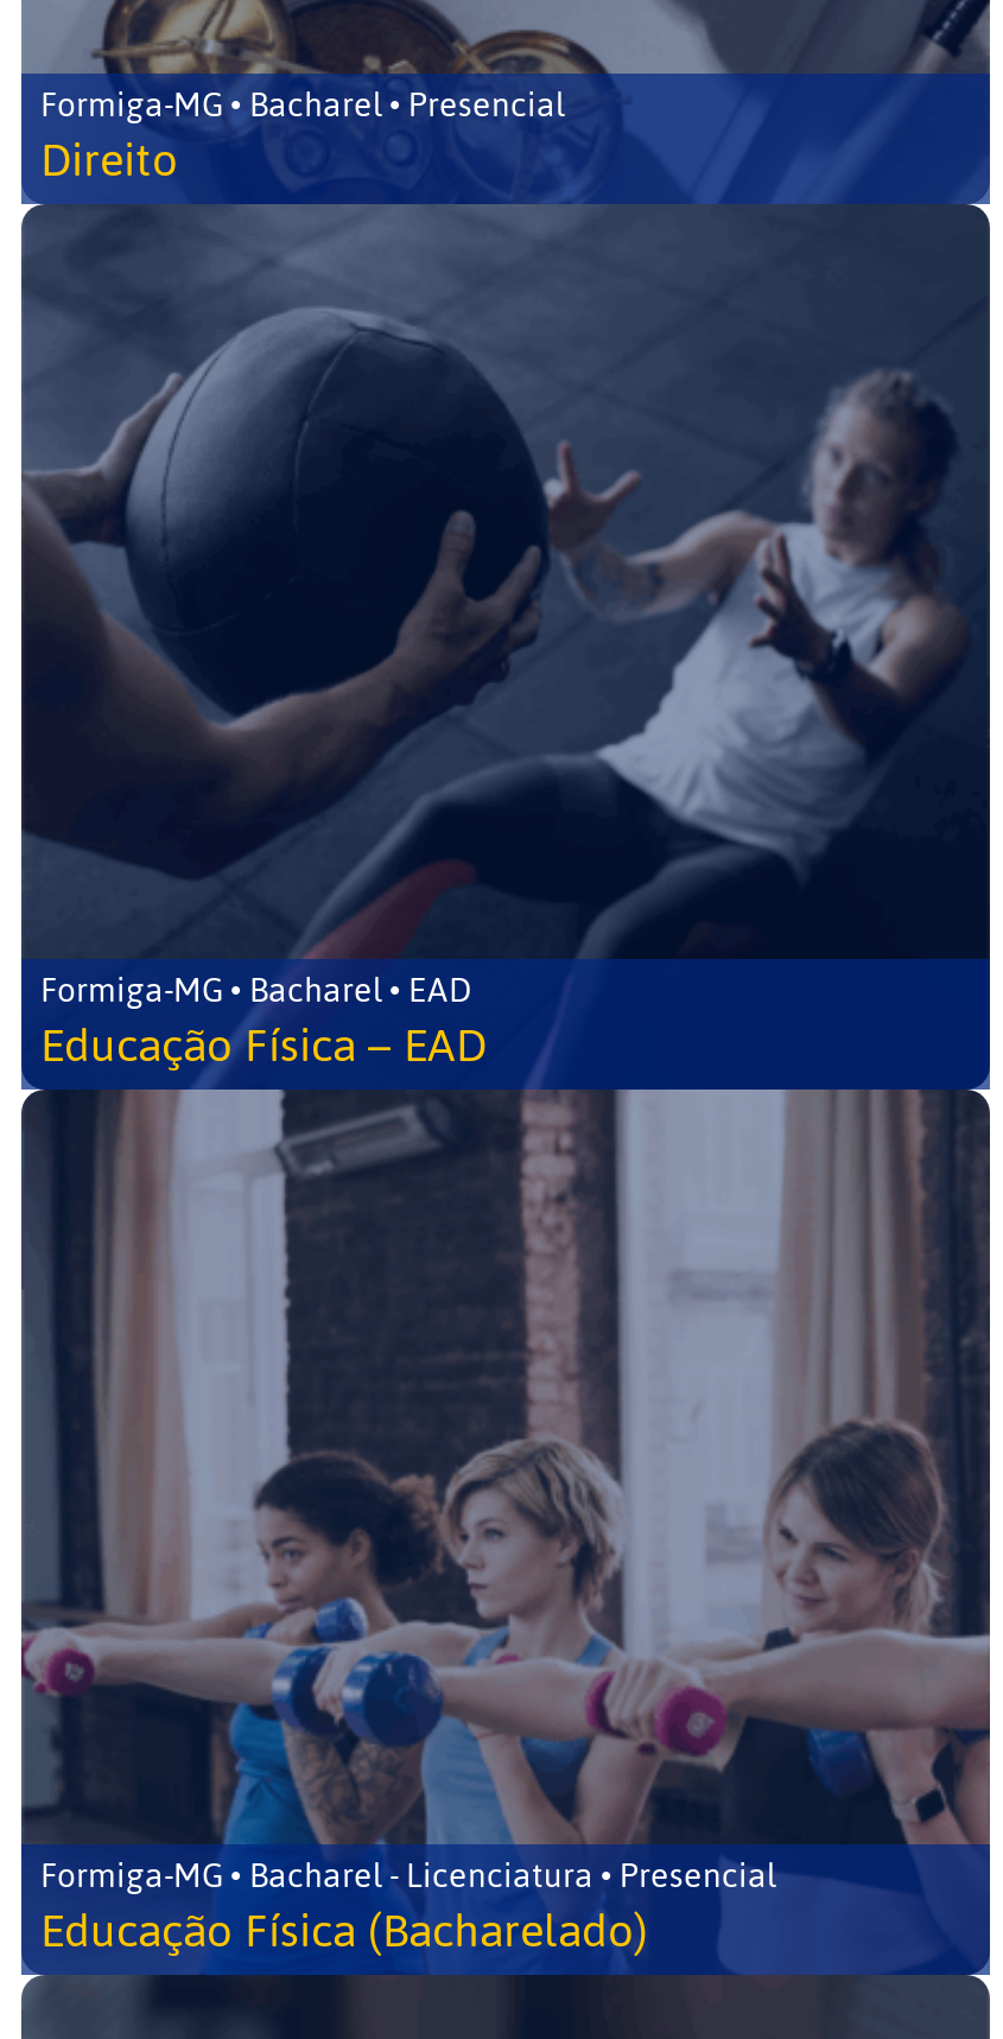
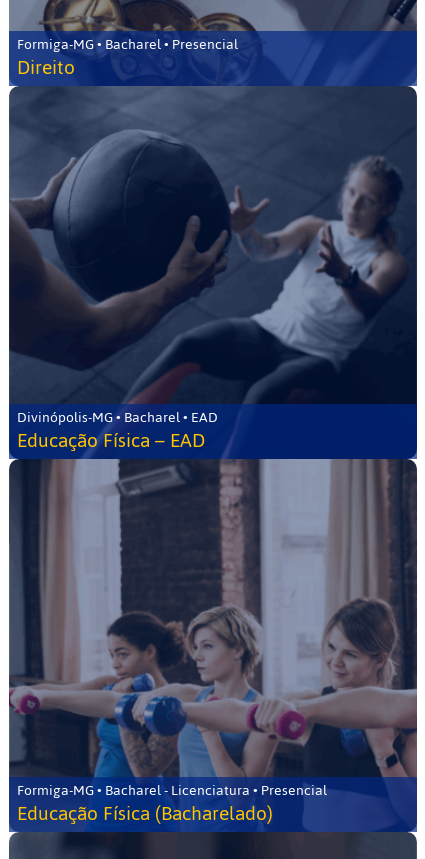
[40,959,472,1023] Formiga-MG • Bacharel • EAD -> [17,404,218,431] Divinópolis-MG • Bacharel • EAD

